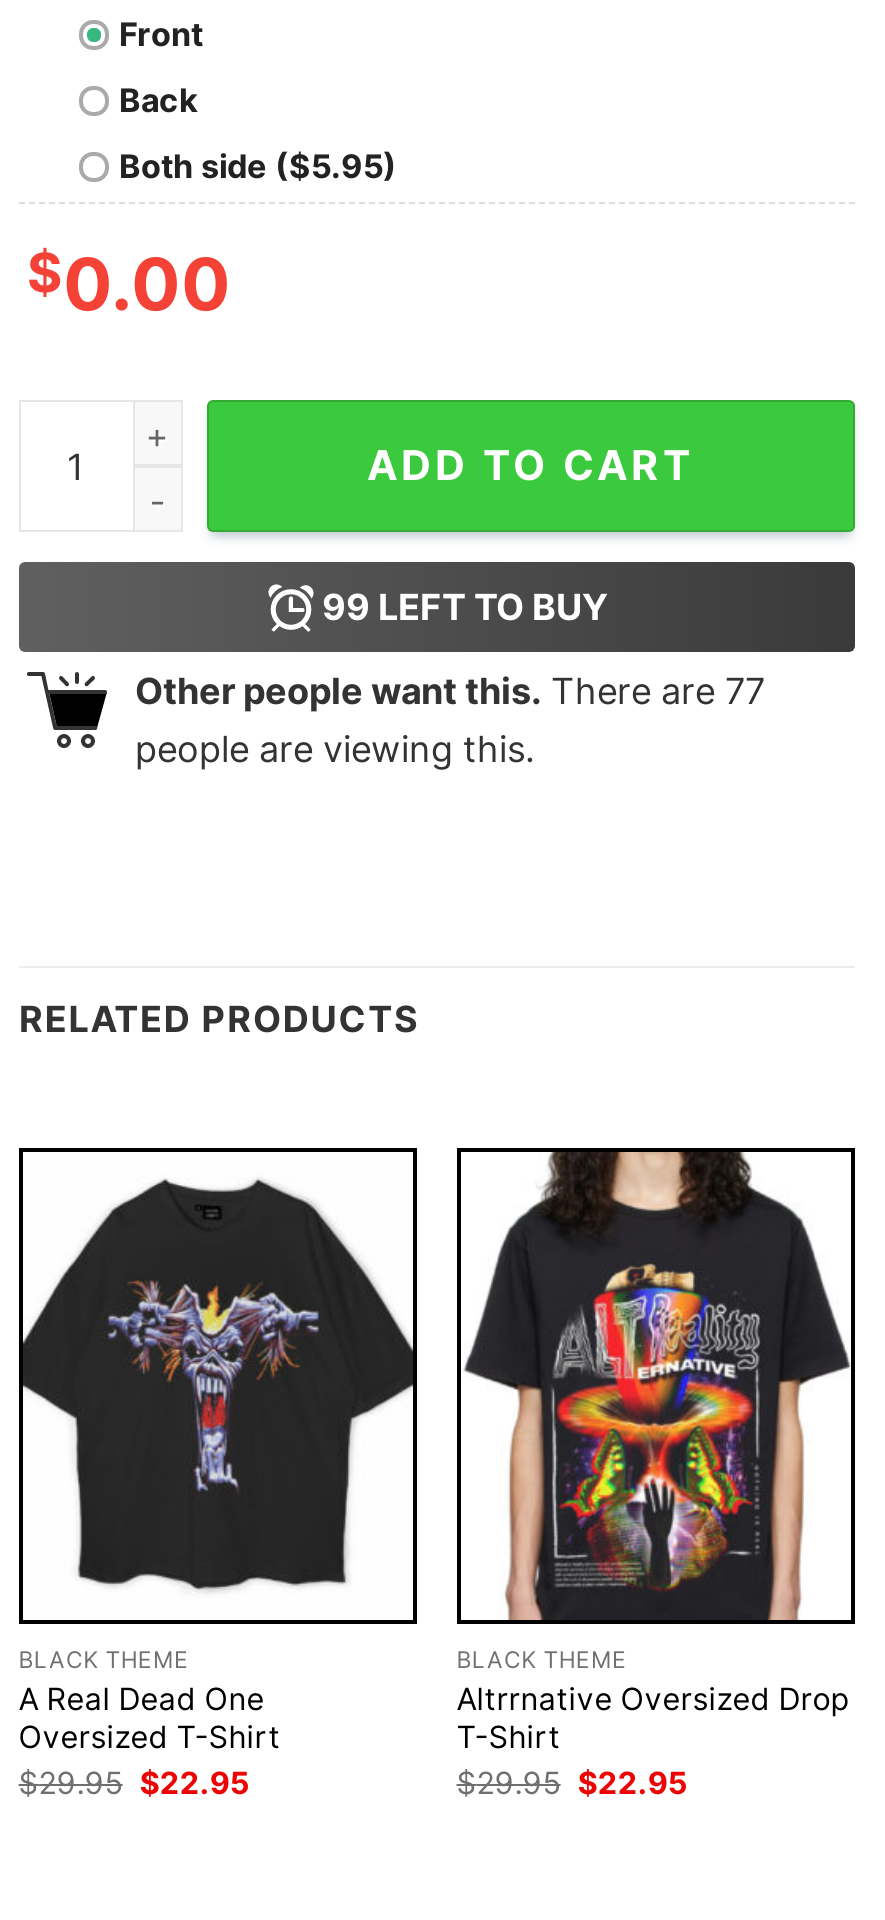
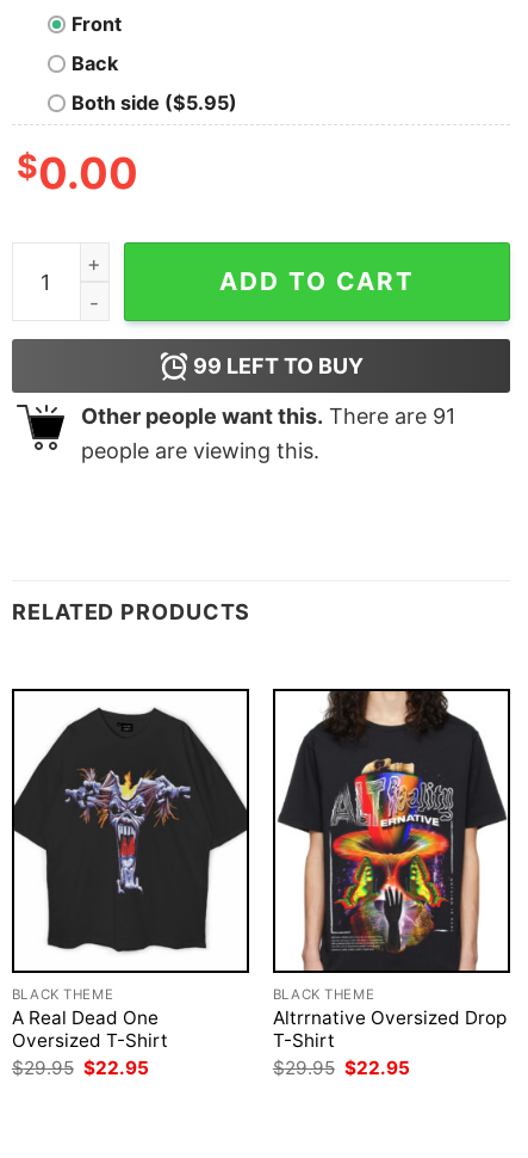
[135,670,765,712] Other people want this. There are 77 -> [81,404,455,429] Other people want this. There are 91

